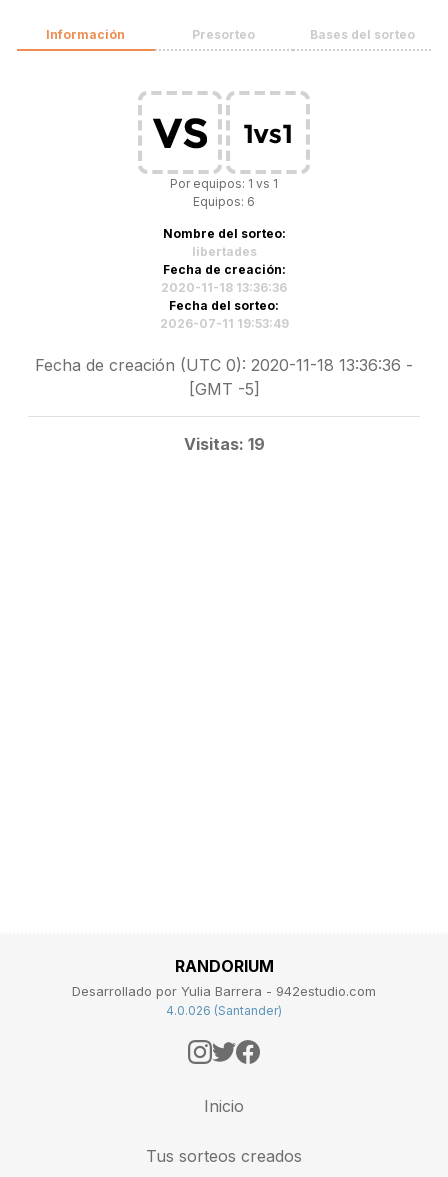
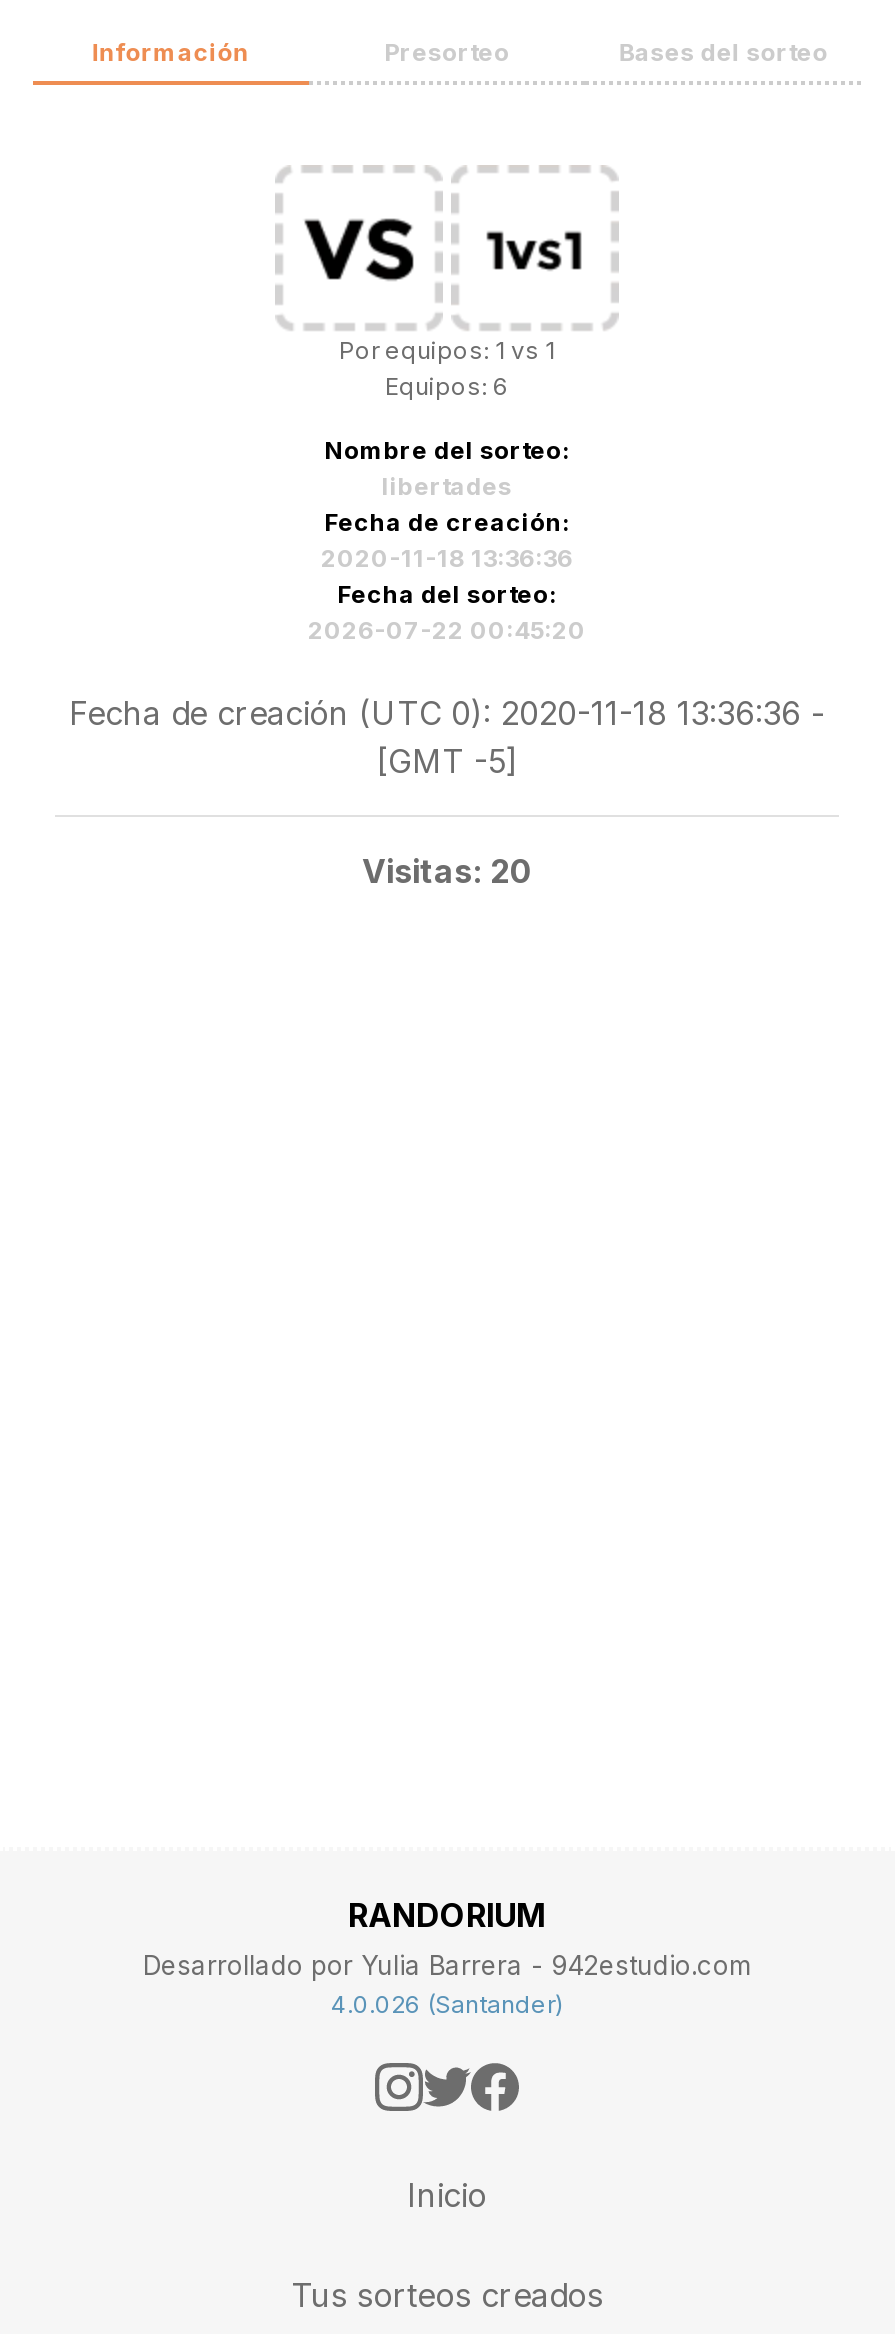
[159,316,288,331] 2026-07-11 19:53:49 -> [308,615,586,645] 2026-07-22 00:45:20
[183,434,264,454] Visitas: 19 -> [362,851,532,891] Visitas: 20

